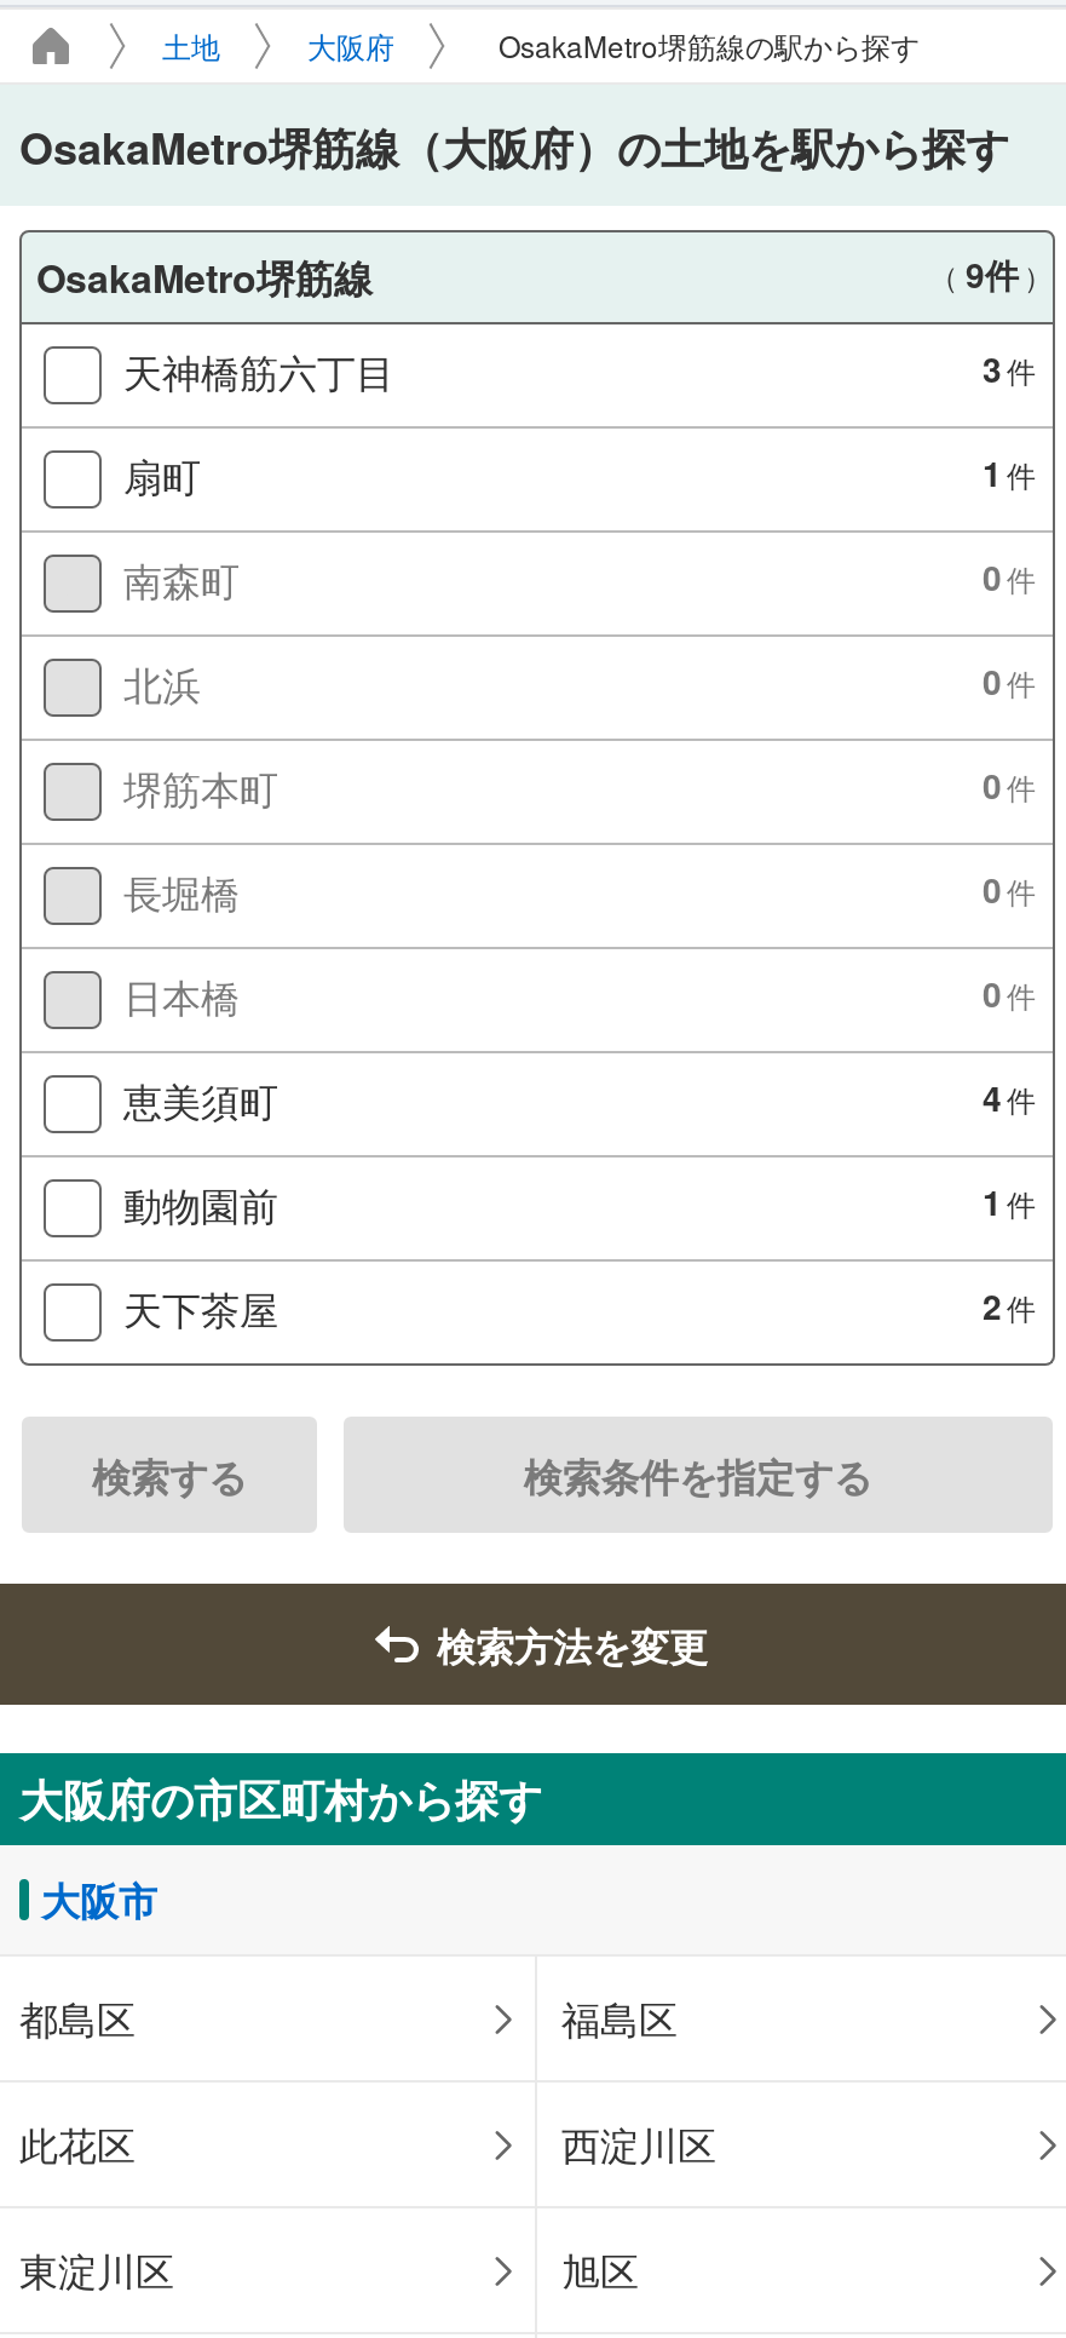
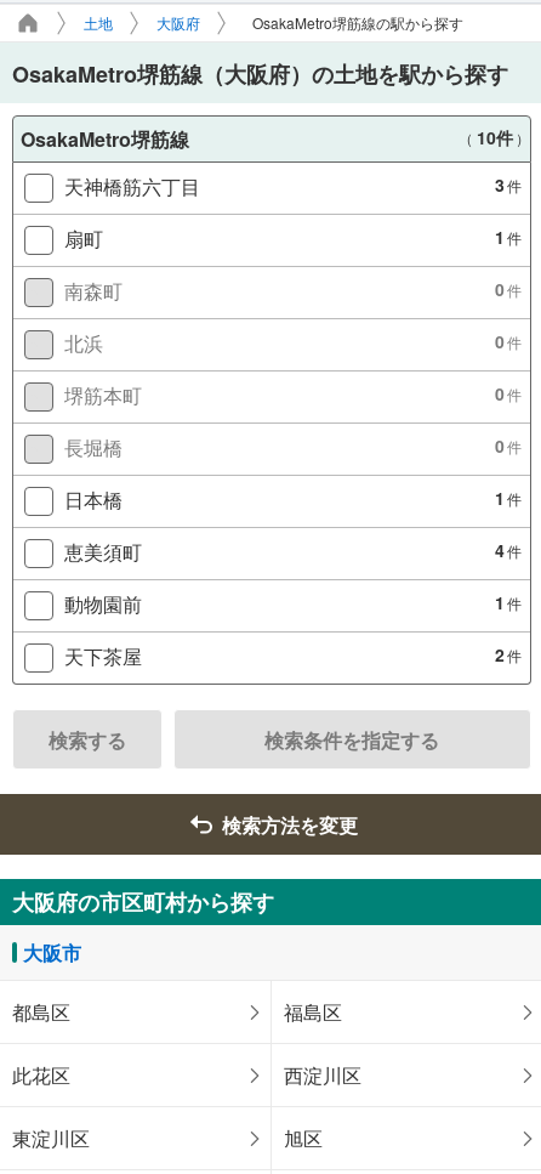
[929,249,1053,298] （9件 ） -> [459,125,530,149] （10件 ）
[983,969,1036,1017] 0 件 -> [495,486,522,510] 1 件

